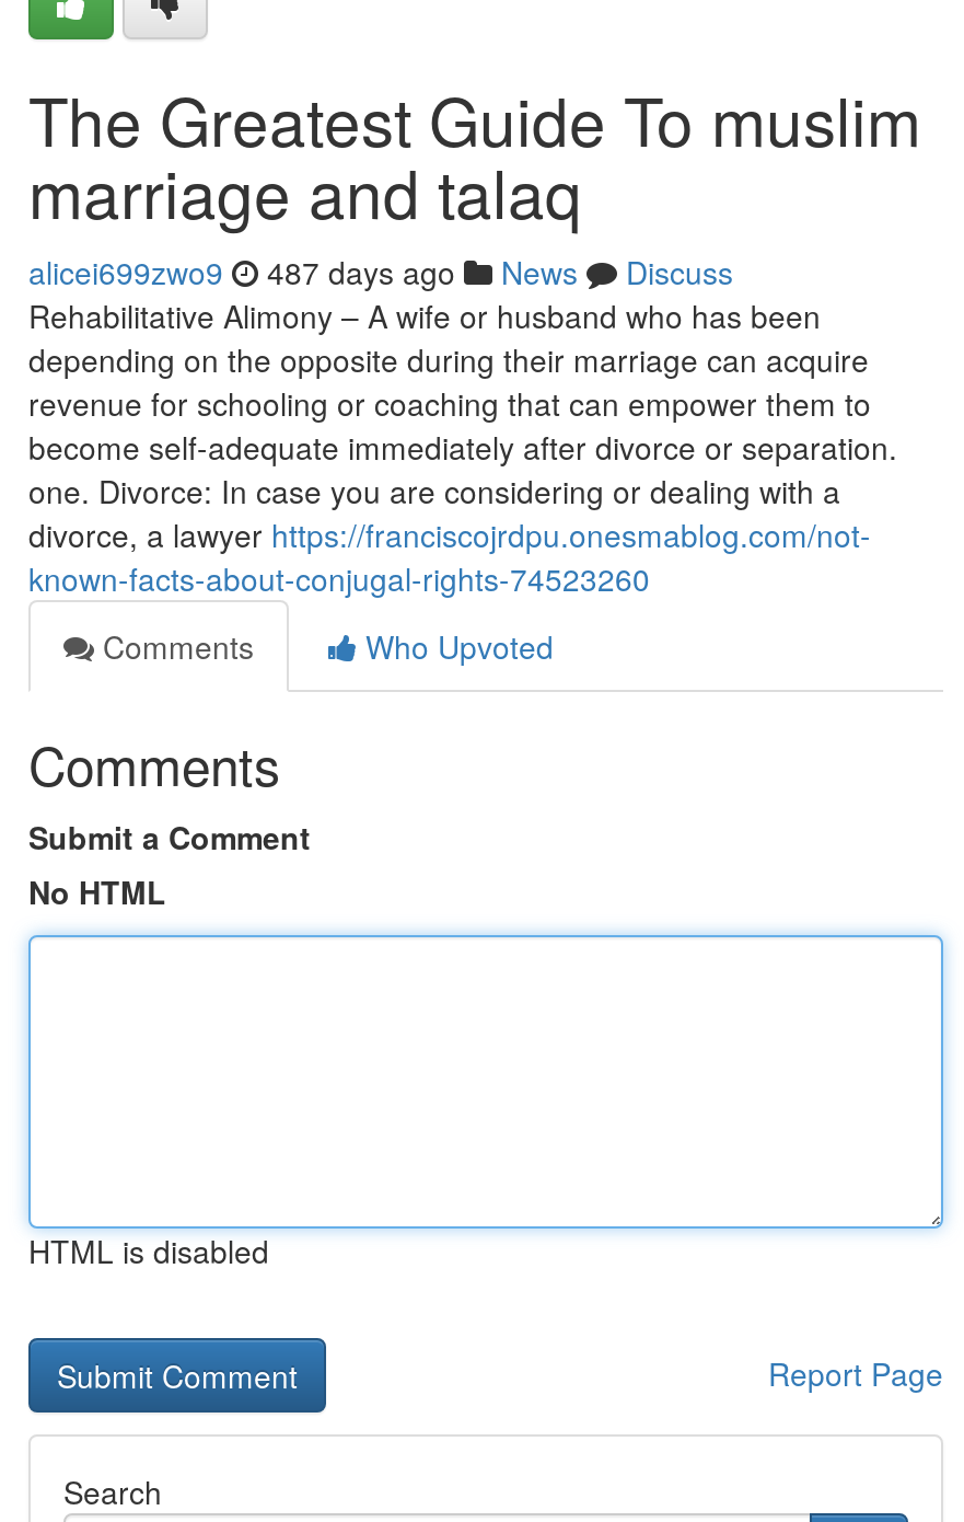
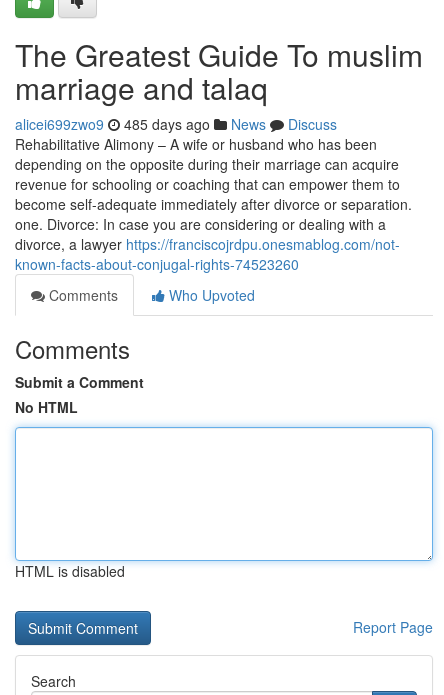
[28,250,733,293] alicei699zwo9 487 days ago News Discuss -> [15,114,337,134] alicei699zwo9 485 days ago News Discuss

